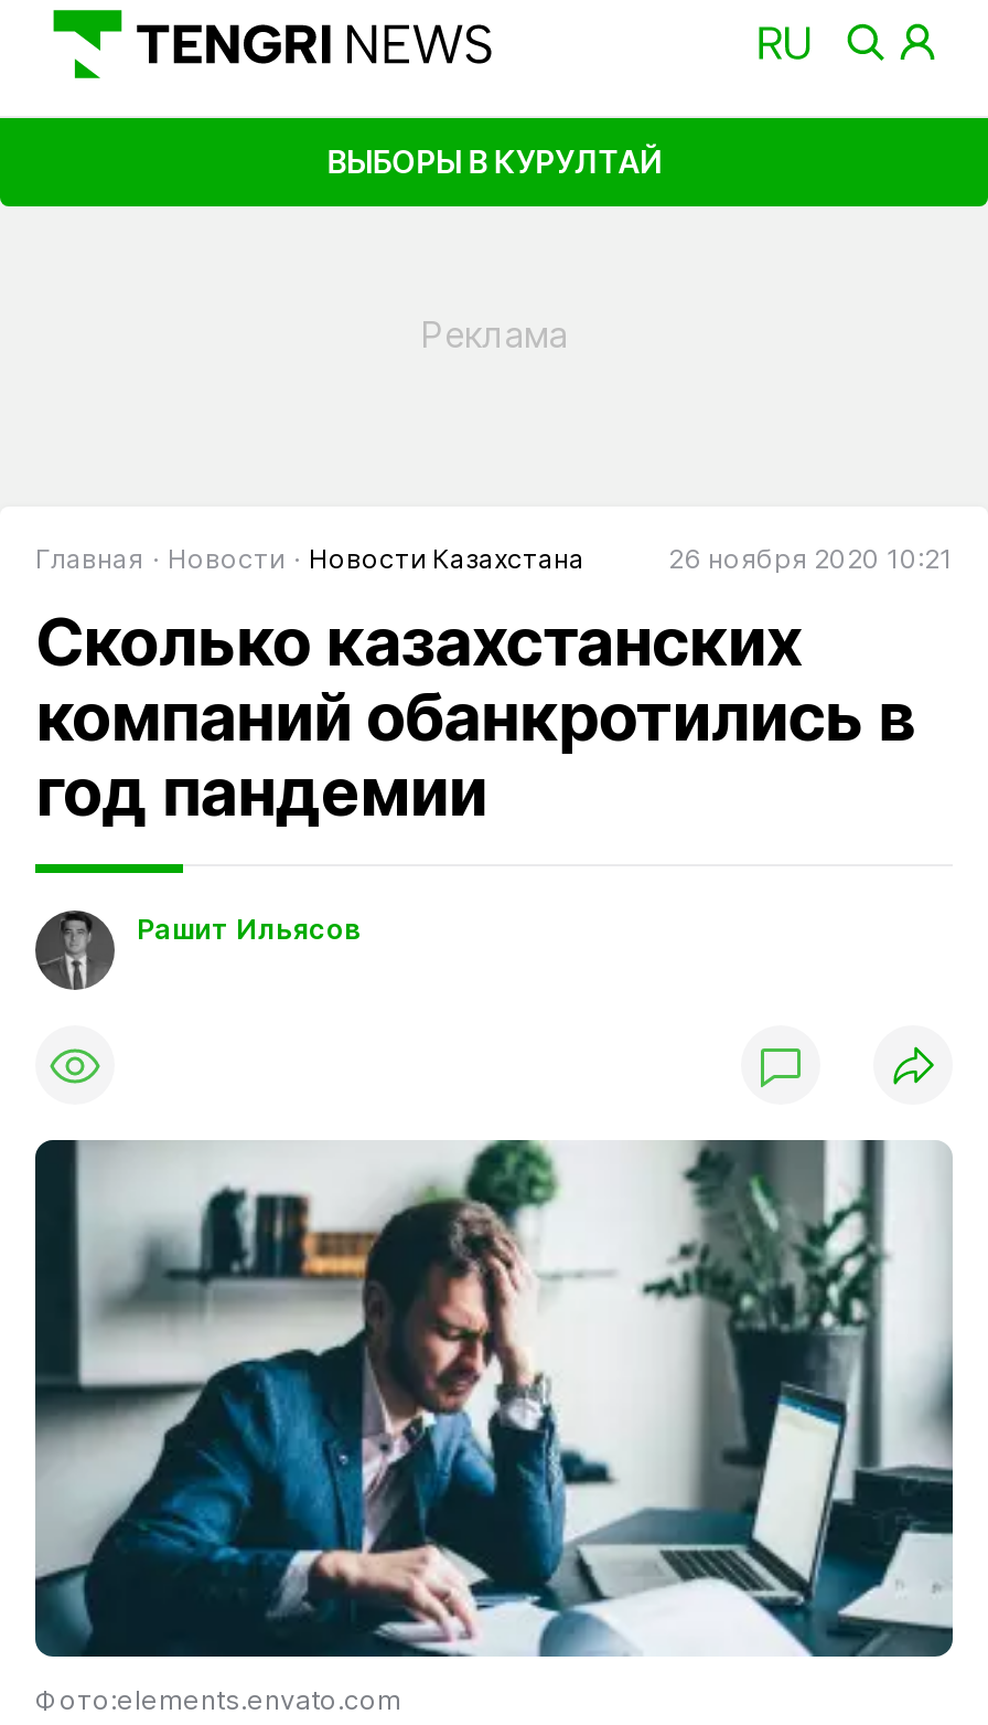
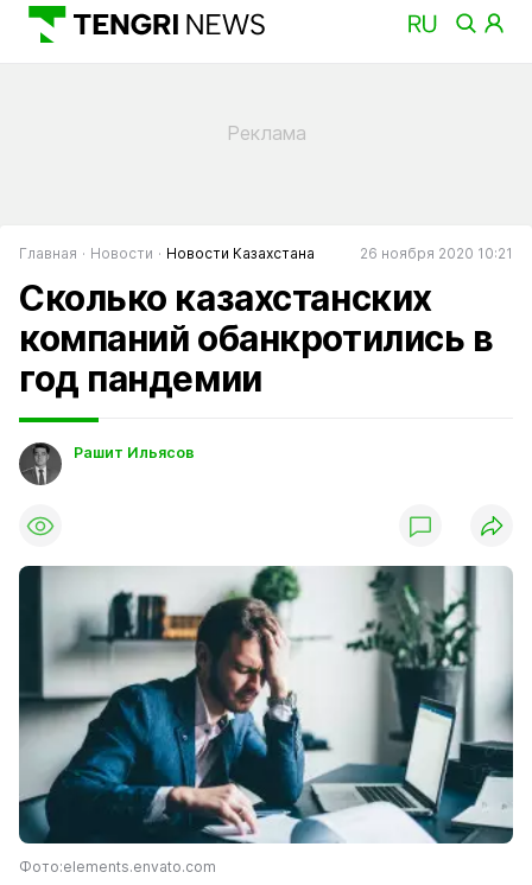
[327,142,661,179] ВЫБОРЫ В КУРУЛТАЙ -> none

